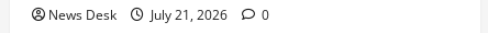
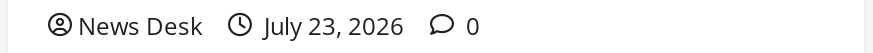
[48,5,269,24] News Desk July 21, 2026 0 -> [78,9,480,43] News Desk July 23, 2026 0

